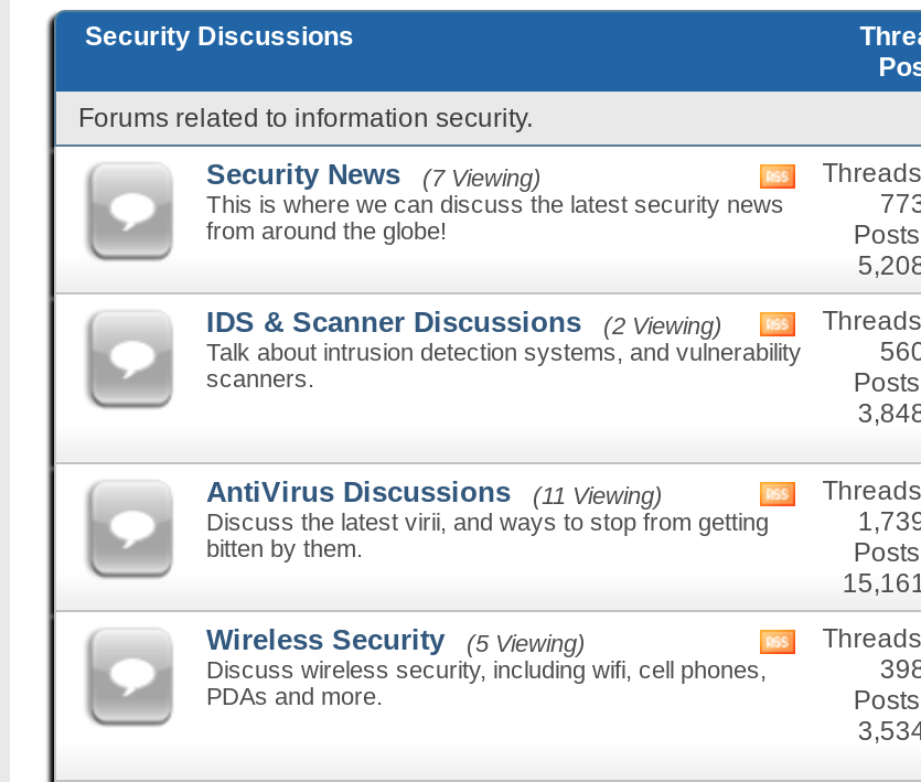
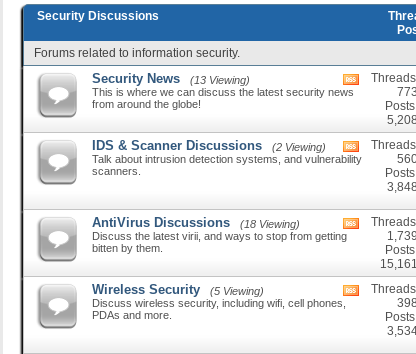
[206,158,542,191] Security News (7 Viewing) -> [92,71,250,86] Security News (13 Viewing)
[206,475,663,508] AntiVirus Discussions (11 Viewing) -> [92,215,300,230] AntiVirus Discussions (18 Viewing)

